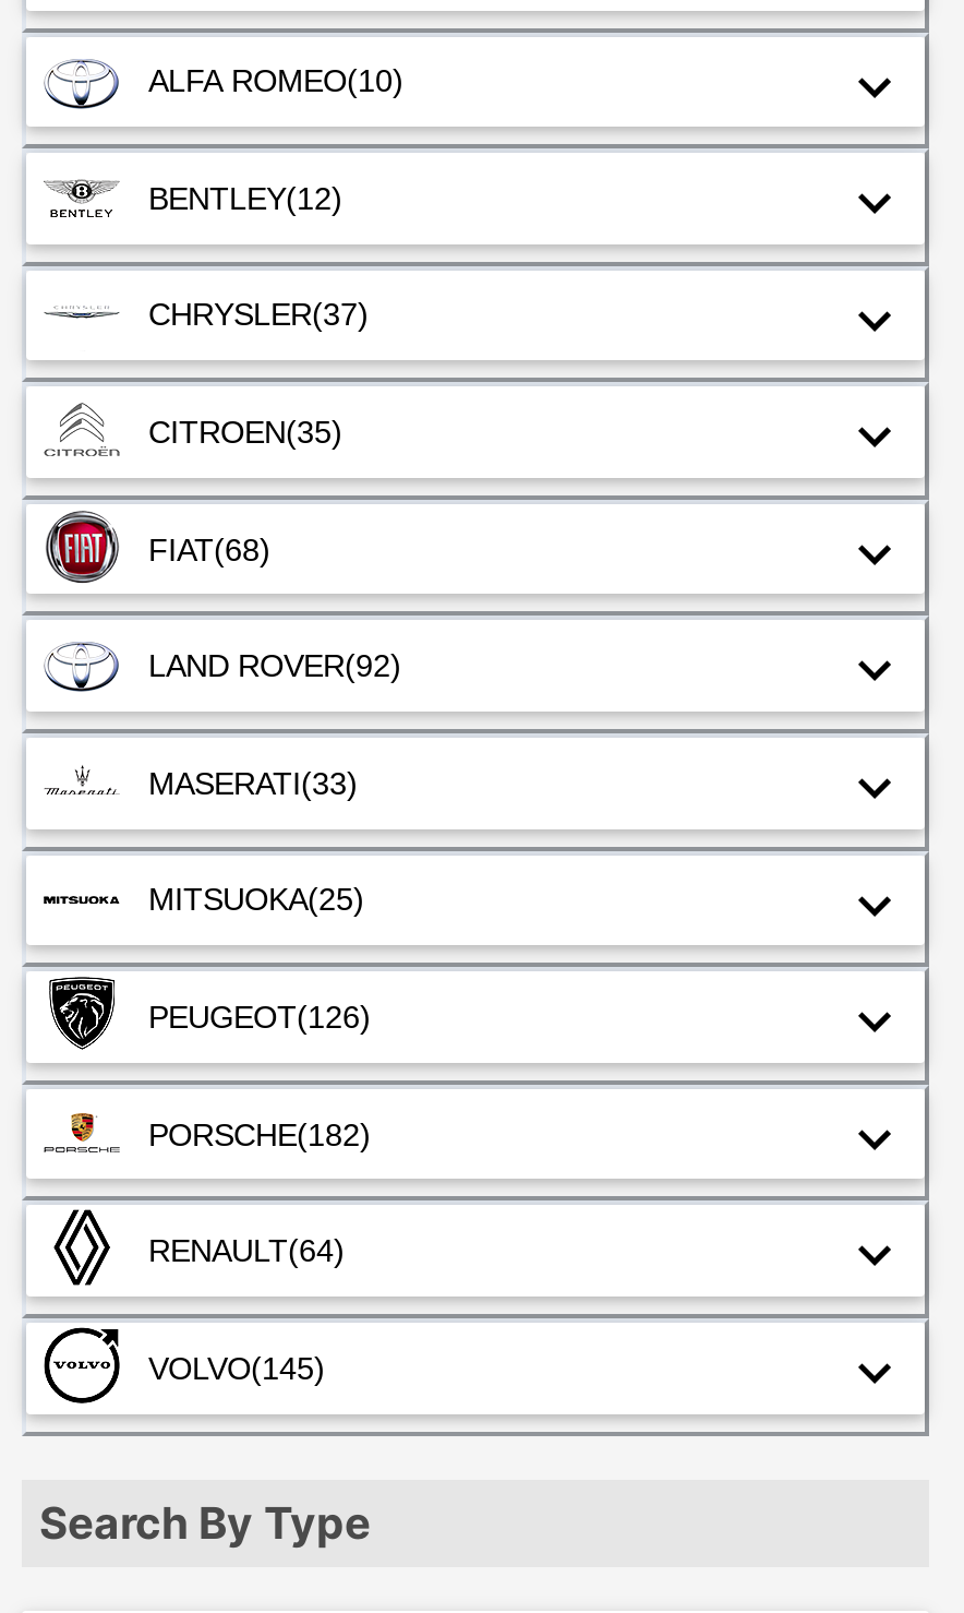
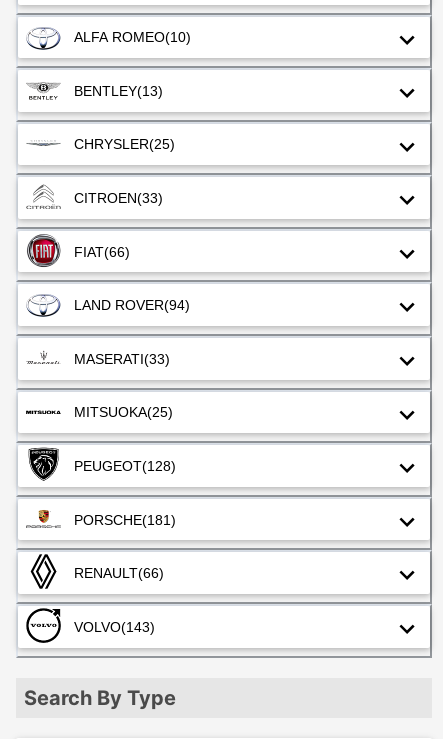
[148,181,342,216] BENTLEY(12) -> [74,83,163,99] BENTLEY(13)
[148,298,369,333] CHRYSLER(37) -> [74,136,175,152] CHRYSLER(25)
[148,415,342,450] CITROEN(35) -> [74,190,163,206] CITROEN(33)
[148,532,270,567] FIAT(68) -> [74,244,130,260] FIAT(66)
[148,649,401,684] LAND ROVER(92) -> [74,297,190,313] LAND ROVER(94)
[148,1000,371,1035] PEUGEOT(126) -> [74,458,176,474] PEUGEOT(128)
[148,1117,371,1152] PORSCHE(182) -> [74,512,176,528] PORSCHE(181)
[148,1234,345,1269] RENAULT(64) -> [74,565,164,581] RENAULT(66)
[148,1351,325,1386] VOLVO(145) -> [74,619,155,635] VOLVO(143)

